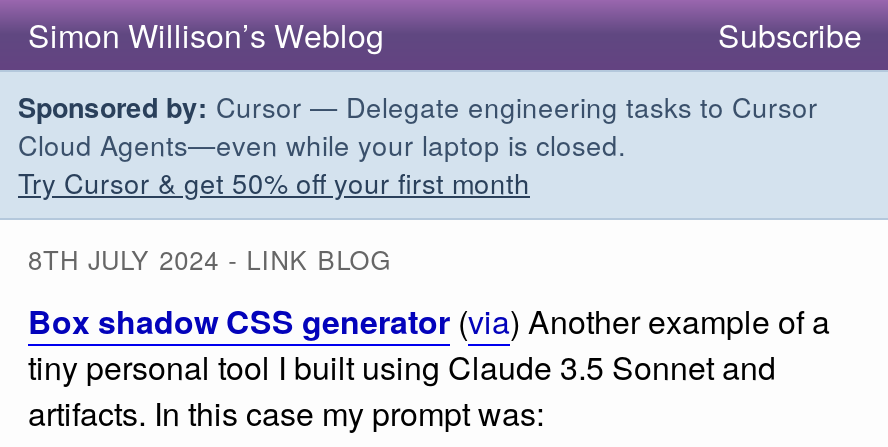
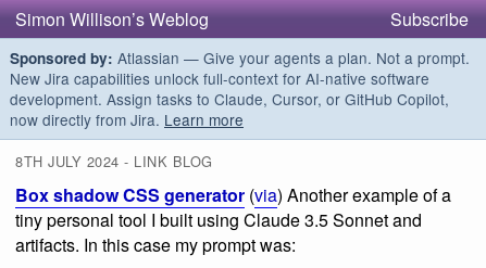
[18,86,818,202] Sponsored by: Cursor — Delegate engineering tasks to Cursor | Cloud Agents—even while your laptop is closed. | Try Cursor & get 50% off your first month -> [10,47,470,130] Sponsored by: Atlassian — Give your agents a plan. Not a prompt. | New Jira capabilities unlock full-context for AI-native software | development. Assign tasks to Claude, Cursor, or GitHub Copilot, | now directly from Jira. Learn more

